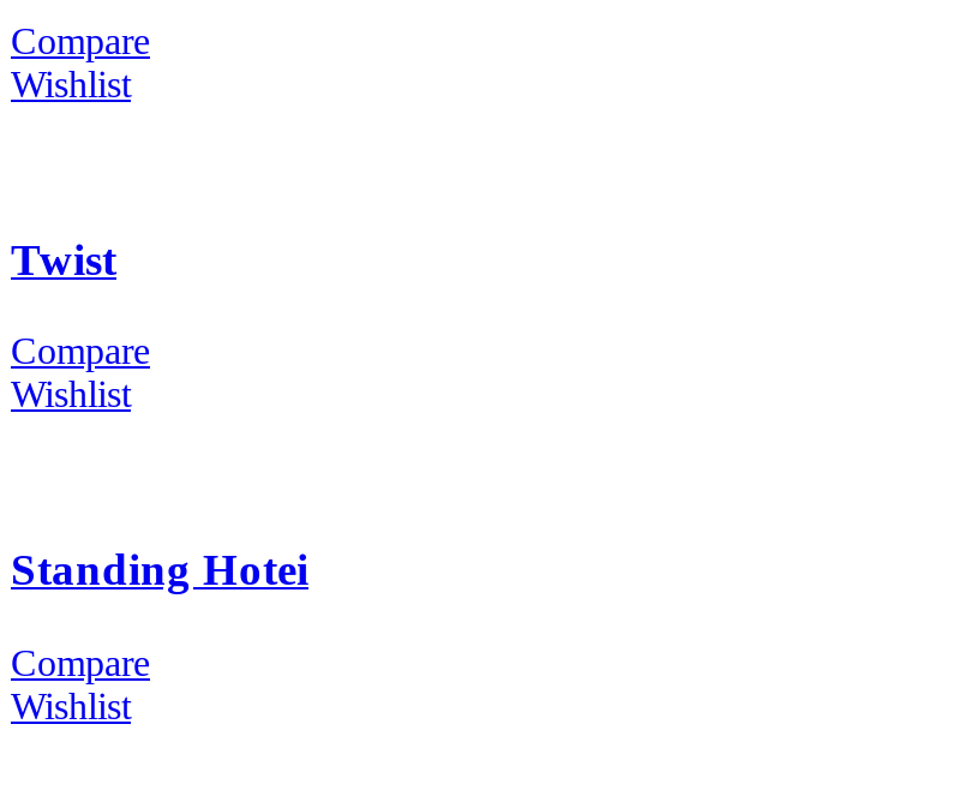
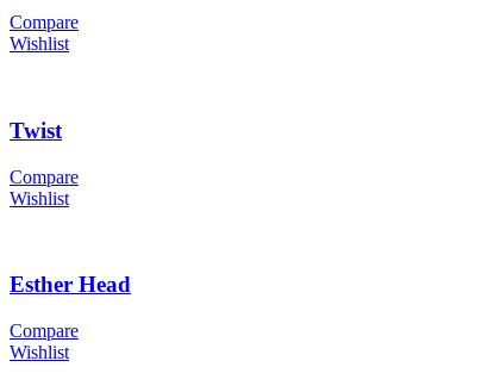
[11,544,308,594] Standing Hotei -> [10,272,131,297] Esther Head

